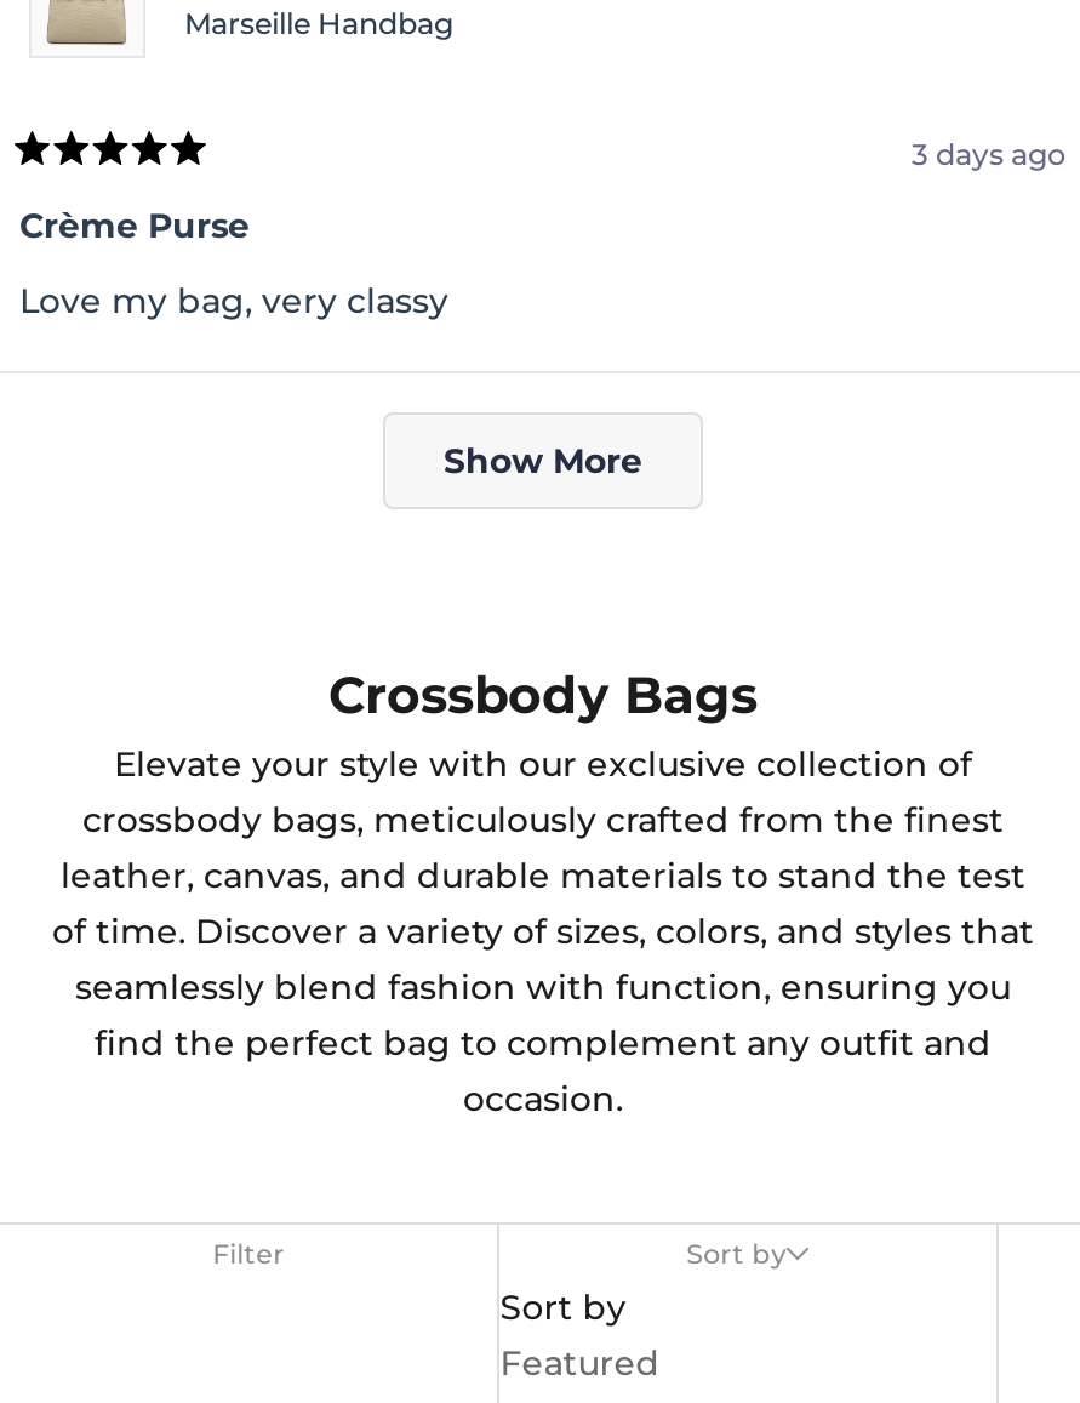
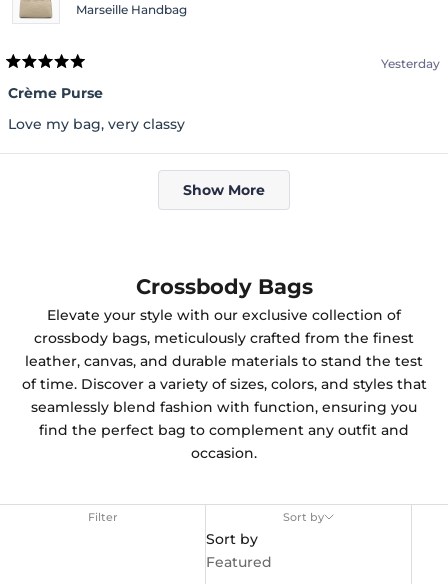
[912,136,1067,172] 3 days ago -> [381,56,440,71] Yesterday

